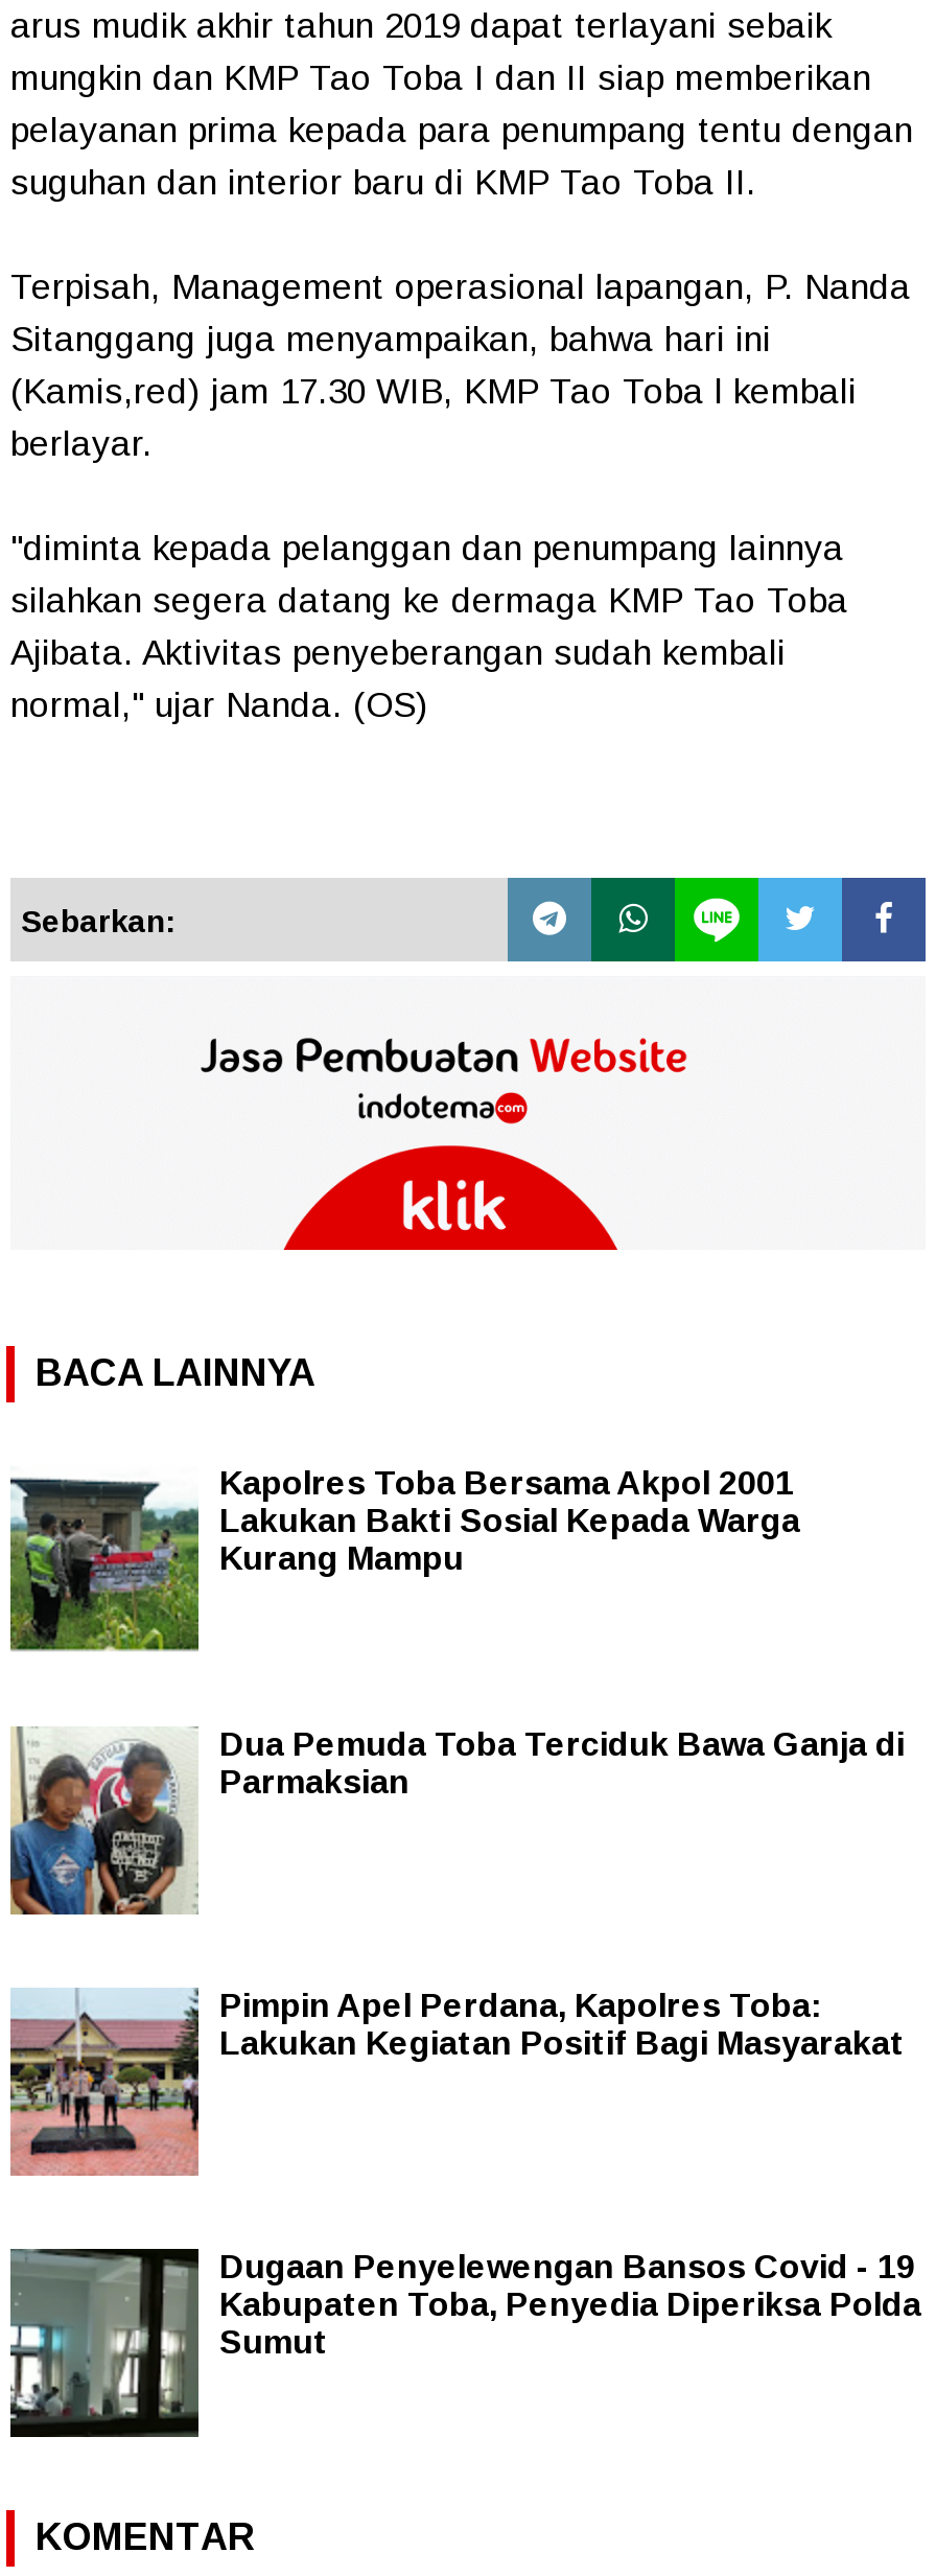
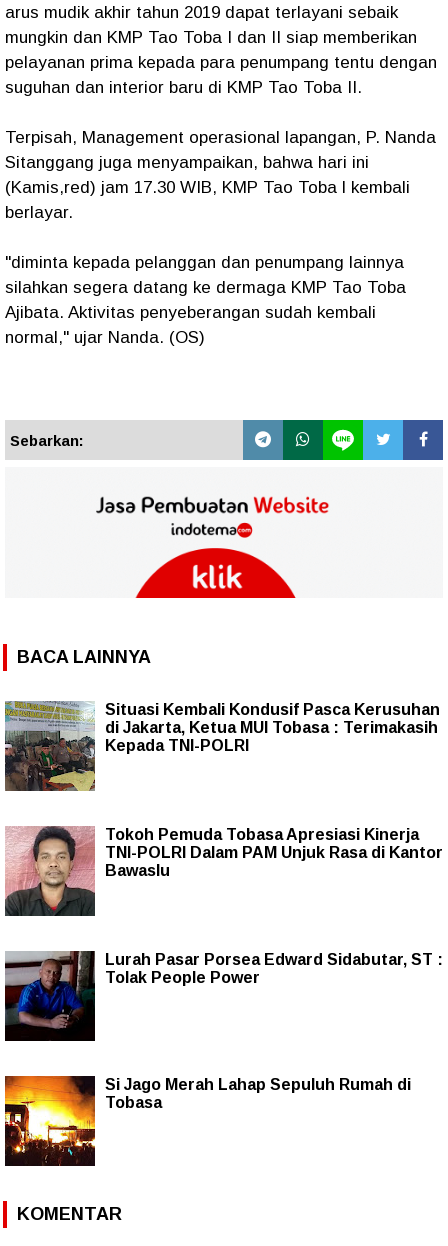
[10,1465,800,1653] [image] | Kapolres Toba Bersama Akpol 2001 | Lakukan Bakti Sosial Kepada Warga | Kurang Mampu -> [4,700,440,792] [image] | Situasi Kembali Kondusif Pasca Kerusuhan | di Jakarta, Ketua MUI Tobasa : Terimakasih | Kepada TNI-POLRI
[8,1726,905,1917] [image] | Dua Pemuda Toba Terciduk Bawa Ganja di | Parmaksian -> [4,825,443,917] [image] | Tokoh Pemuda Tobasa Apresiasi Kinerja | TNI-POLRI Dalam PAM Unjuk Rasa di Kantor | Bawaslu
[8,1988,905,2176] [image] | Pimpin Apel Perdana, Kapolres Toba: | Lakukan Kegiatan Positif Bagi Masyarakat -> [4,950,443,1042] [image] | Lurah Pasar Porsea Edward Sidabutar, ST : | Tolak People Power
[8,2247,921,2437] [image] | Dugaan Penyelewengan Bansos Covid - 19 | Kabupaten Toba, Penyedia Diperiksa Polda | Sumut -> [4,1075,411,1166] [image] | Si Jago Merah Lahap Sepuluh Rumah di | Tobasa

